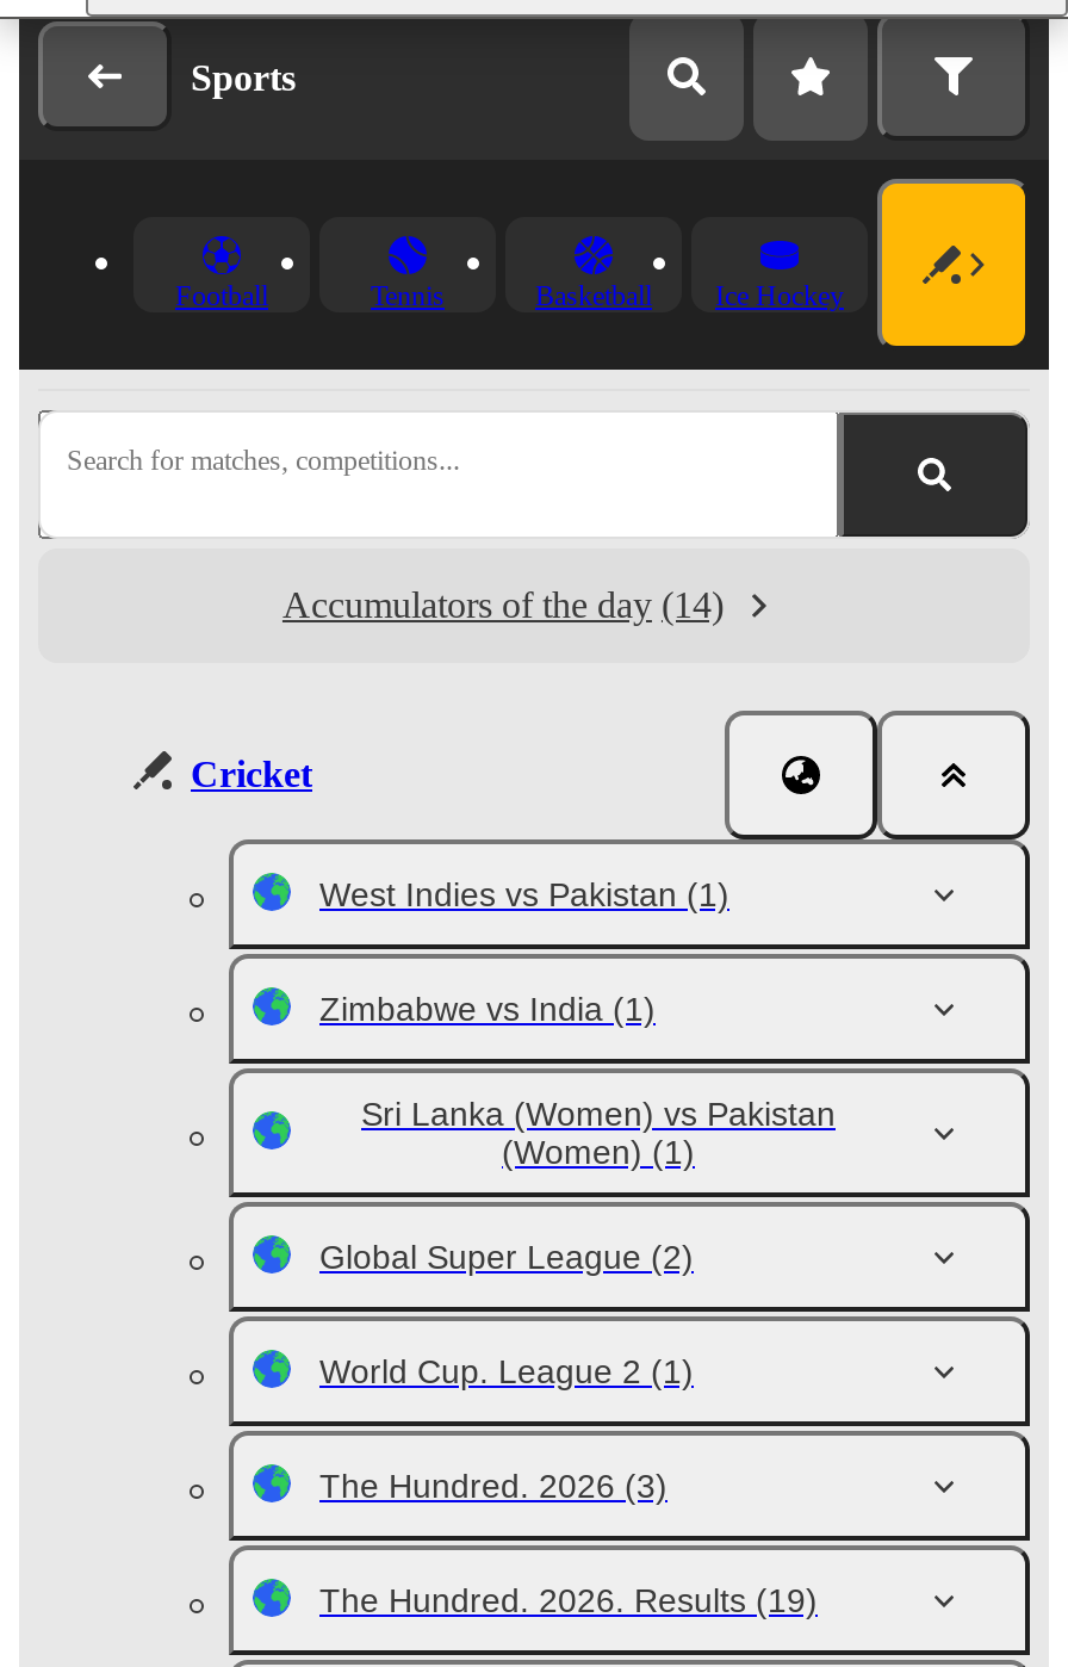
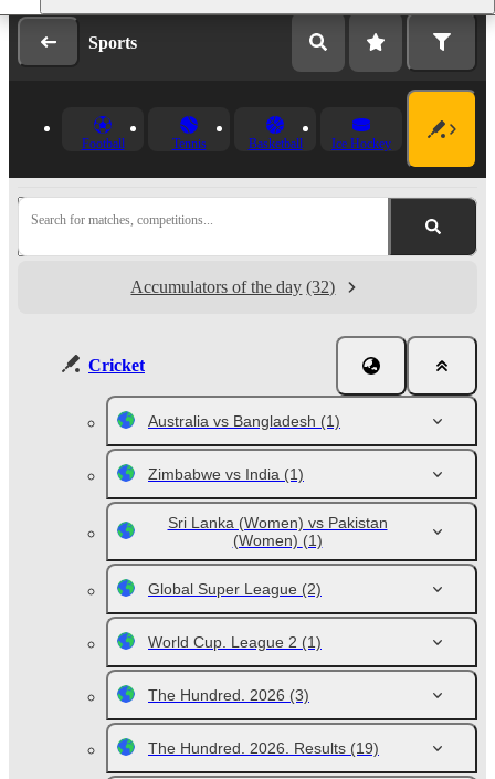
[282,584,724,625] Accumulators of the day (14) -> [131,277,335,296] Accumulators of the day (32)
[319,875,729,913] West Indies vs Pakistan (1) -> [148,412,340,430] Australia vs Bangladesh (1)

